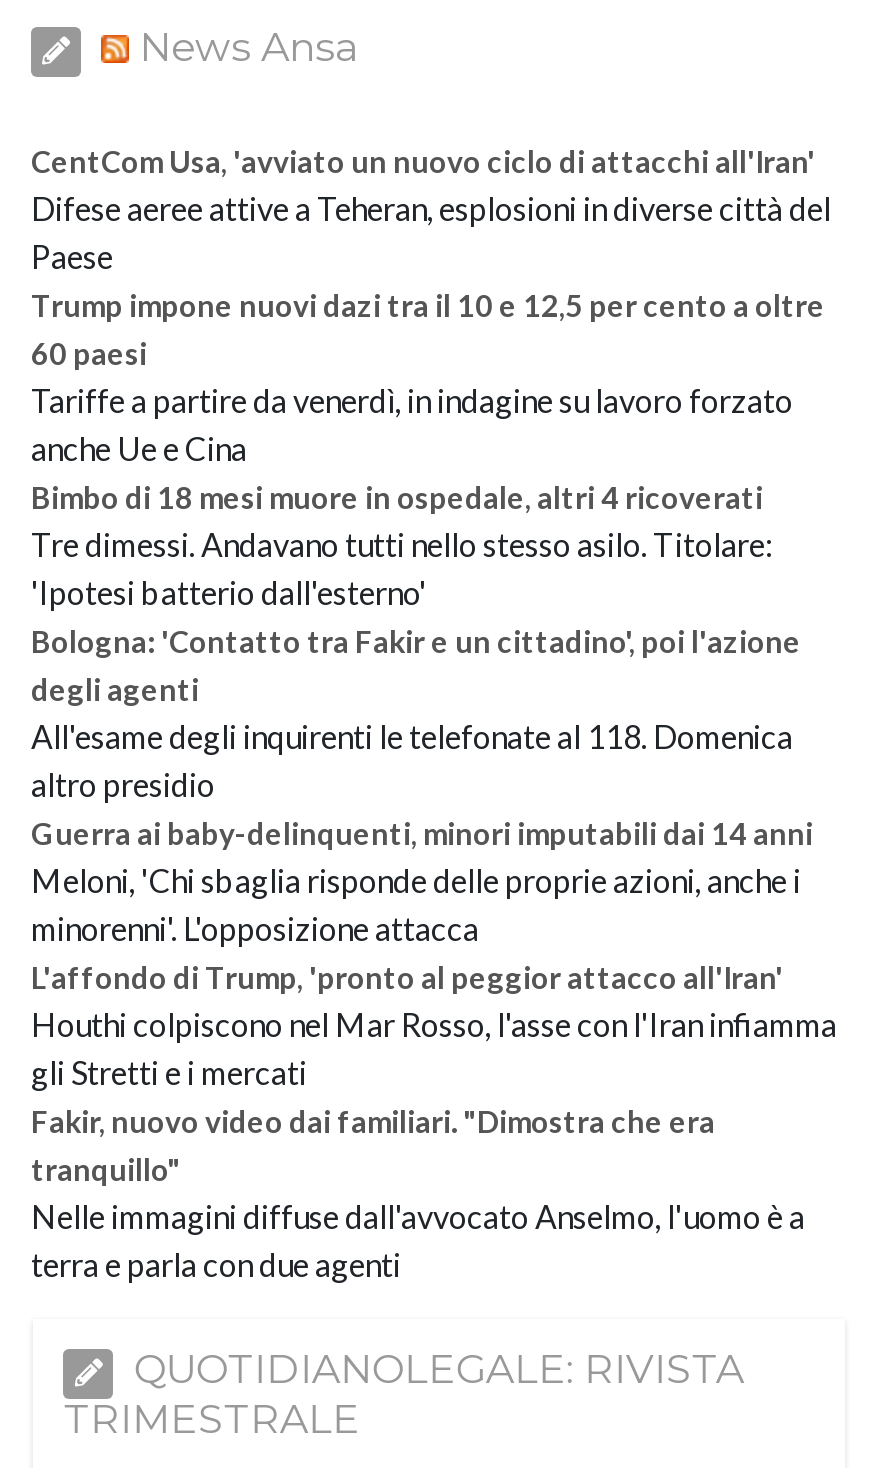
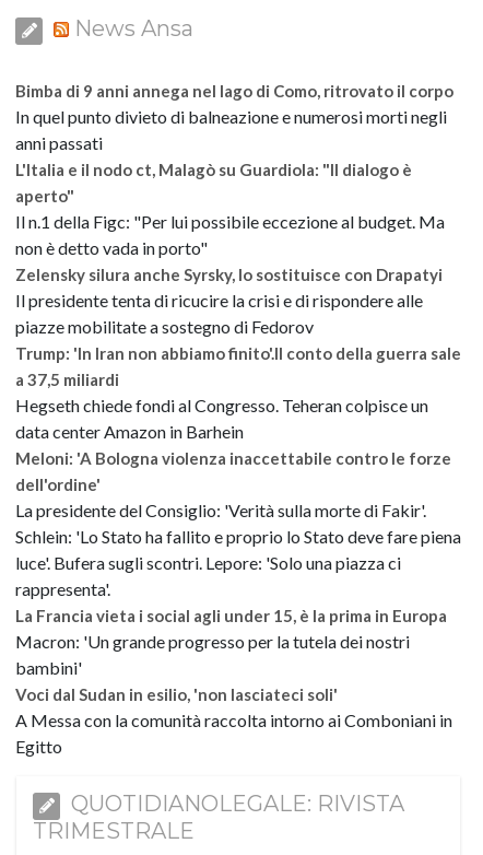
[31,142,837,1282] CentCom Usa, 'avviato un nuovo ciclo di attacchi all'Iran' | Difese aeree attive a Teheran, esplosioni in diverse città del | Paese | Trump impone nuovi dazi tra il 10 e 12,5 per cento a oltre | 60 paesi | Tariffe a partire da venerdì, in indagine su lavoro forzato | anche Ue e Cina | Bimbo di 18 mesi muore in ospedale, altri 4 ricoverati | Tre dimessi. Andavano tutti nello stesso asilo. Titolare: | 'Ipotesi batterio dall'esterno' | Bologna: 'Contatto tra Fakir e un cittadino', poi l'azione | degli agenti | All'esame degli inquirenti le telefonate al 118. Domenica | altro presidio | Guerra ai baby-delinquenti, minori imputabili dai 14 anni | Meloni, 'Chi sbaglia risponde delle proprie azioni, anche i | minorenni'. L'opposizione attacca | L'affondo di Trump, 'pronto al peggior attacco all'Iran' | Houthi colpiscono nel Mar Rosso, l'asse con l'Iran infiamma | gli Stretti e i mercati | Fakir, nuovo video dai familiari. "Dimostra che era | tranquillo" | Nelle immagini diffuse dall'avvocato Anselmo, l'uomo è a | terra e parla con due agenti -> [15,80,461,756] Bimba di 9 anni annega nel lago di Como, ritrovato il corpo | In quel punto divieto di balneazione e numerosi morti negli | anni passati | L'Italia e il nodo ct, Malagò su Guardiola: "Il dialogo è | aperto" | Il n.1 della Figc: "Per lui possibile eccezione al budget. Ma | non è detto vada in porto" | Zelensky silura anche Syrsky, lo sostituisce con Drapatyi | Il presidente tenta di ricucire la crisi e di rispondere alle | piazze mobilitate a sostegno di Fedorov | Trump: 'In Iran non abbiamo finito'.Il conto della guerra sale | a 37,5 miliardi | Hegseth chiede fondi al Congresso. Teheran colpisce un | data center Amazon in Barhein | Meloni: 'A Bologna violenza inaccettabile contro le forze | dell'ordine' | La presidente del Consiglio: 'Verità sulla morte di Fakir'. | Schlein: 'Lo Stato ha fallito e proprio lo Stato deve fare piena | luce'. Bufera sugli scontri. Lepore: 'Solo una piazza ci | rappresenta'. | La Francia vieta i social agli under 15, è la prima in Europa | Macron: 'Un grande progresso per la tutela dei nostri | bambini' | Voci dal Sudan in esilio, 'non lasciateci soli' | A Messa con la comunità raccolta intorno ai Comboniani in | Egitto

